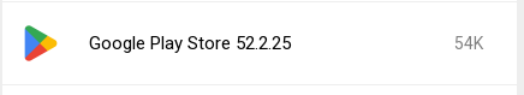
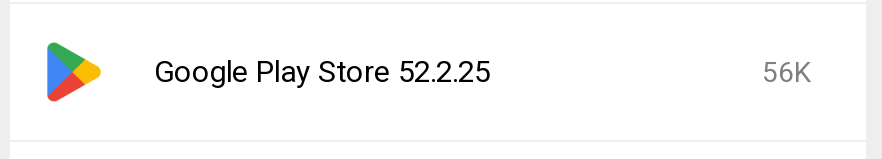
[454,34,483,53] 54K -> [762,56,810,88] 56K

